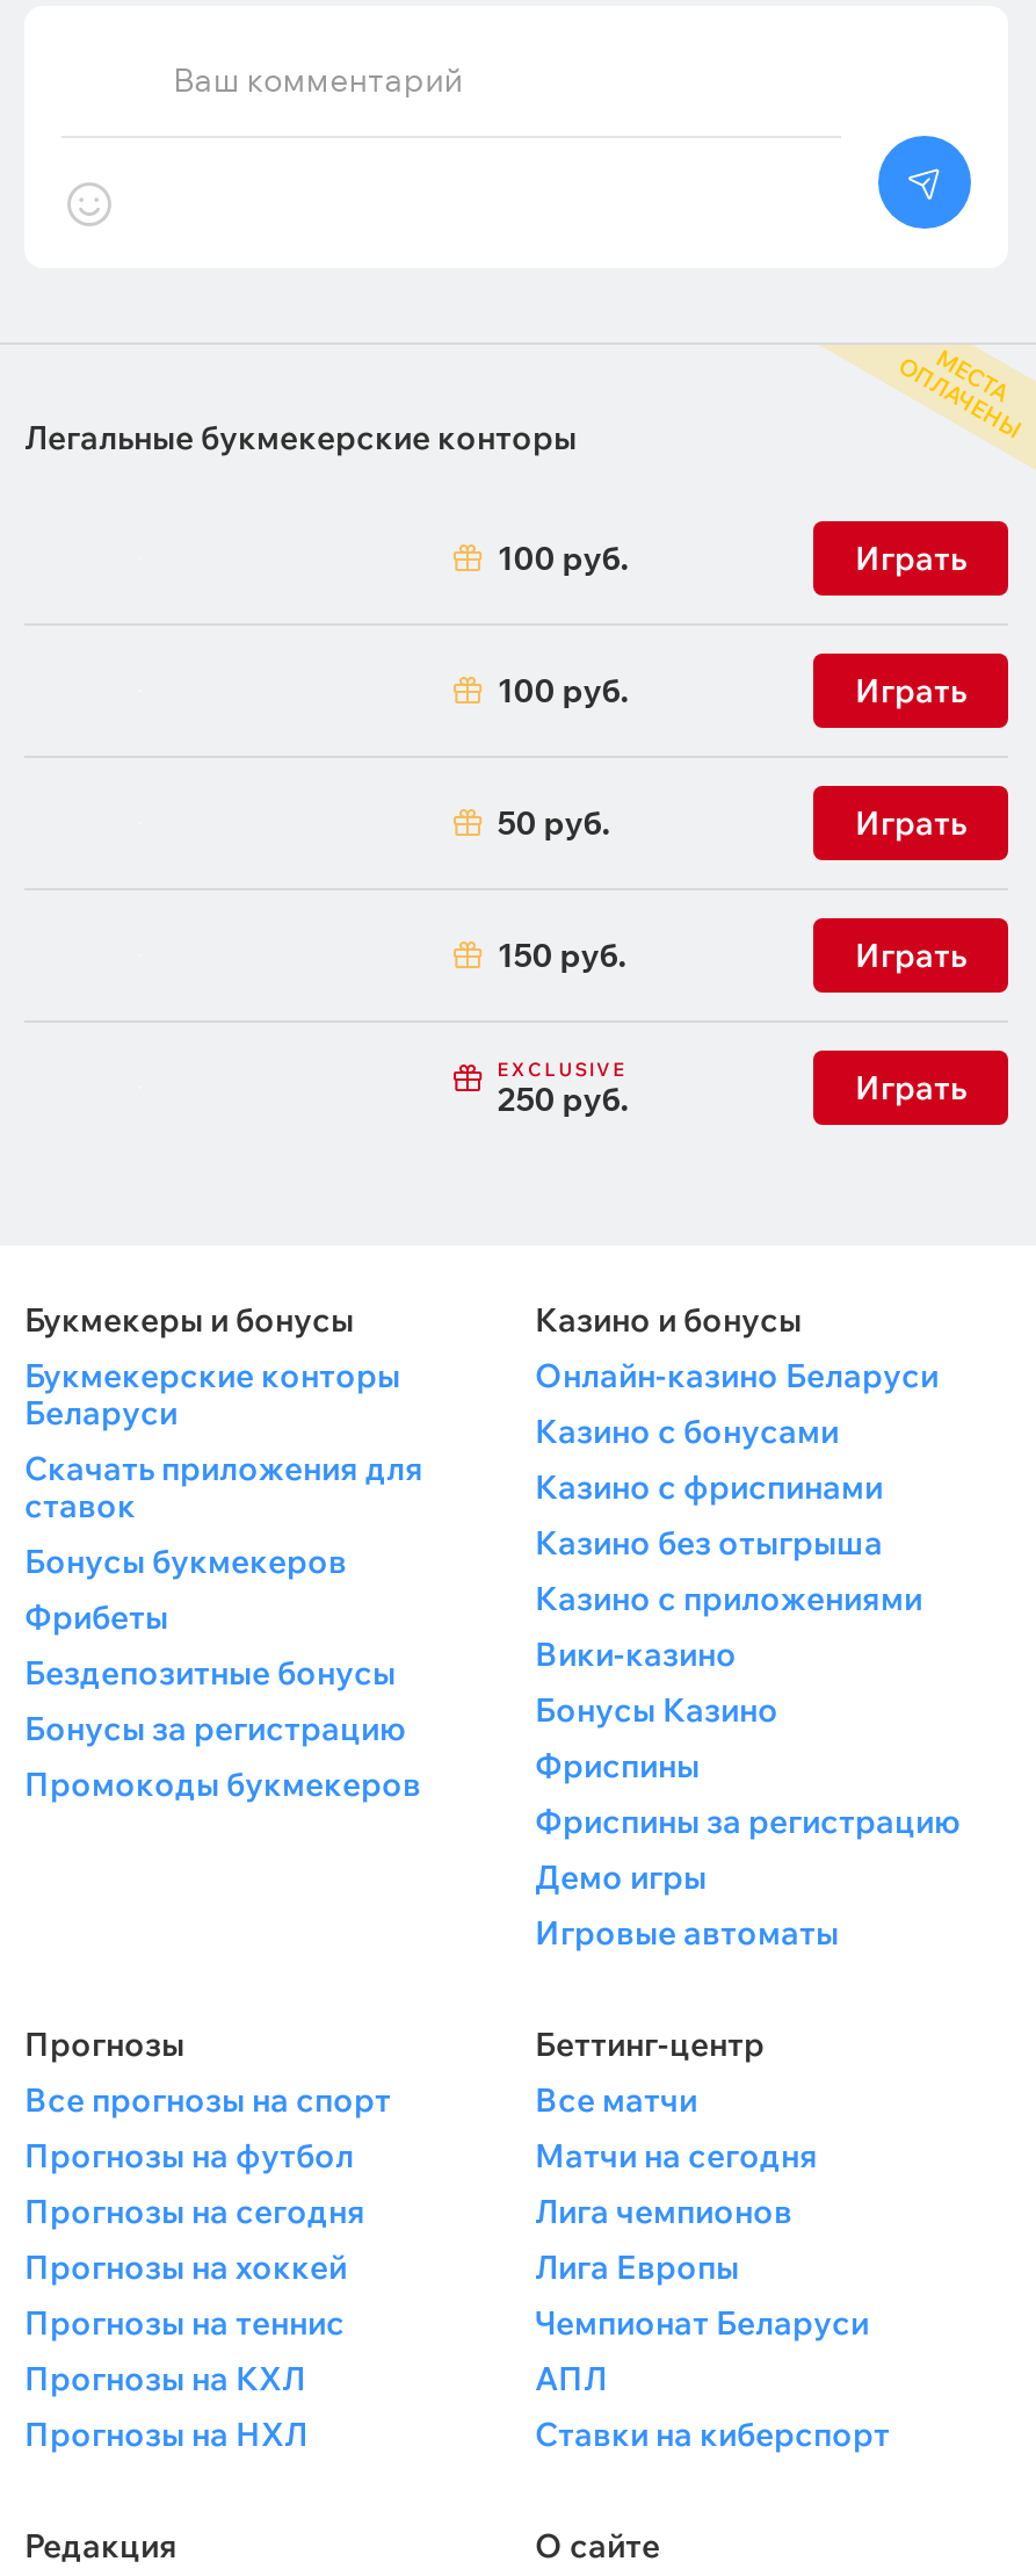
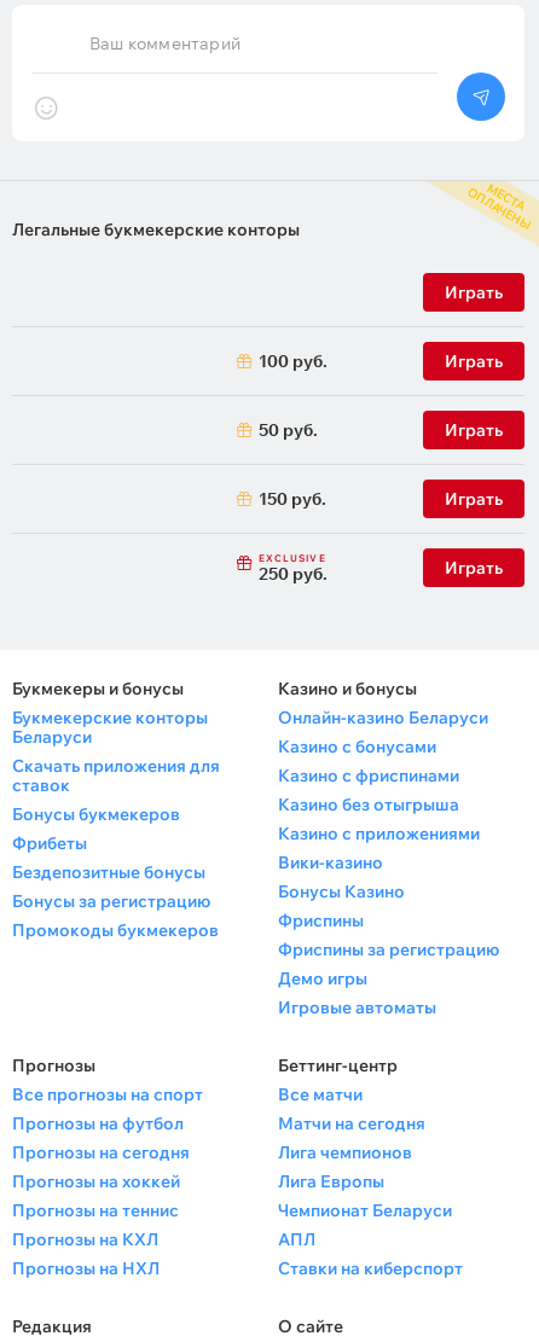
[497,537,629,579] 100 руб. -> none

